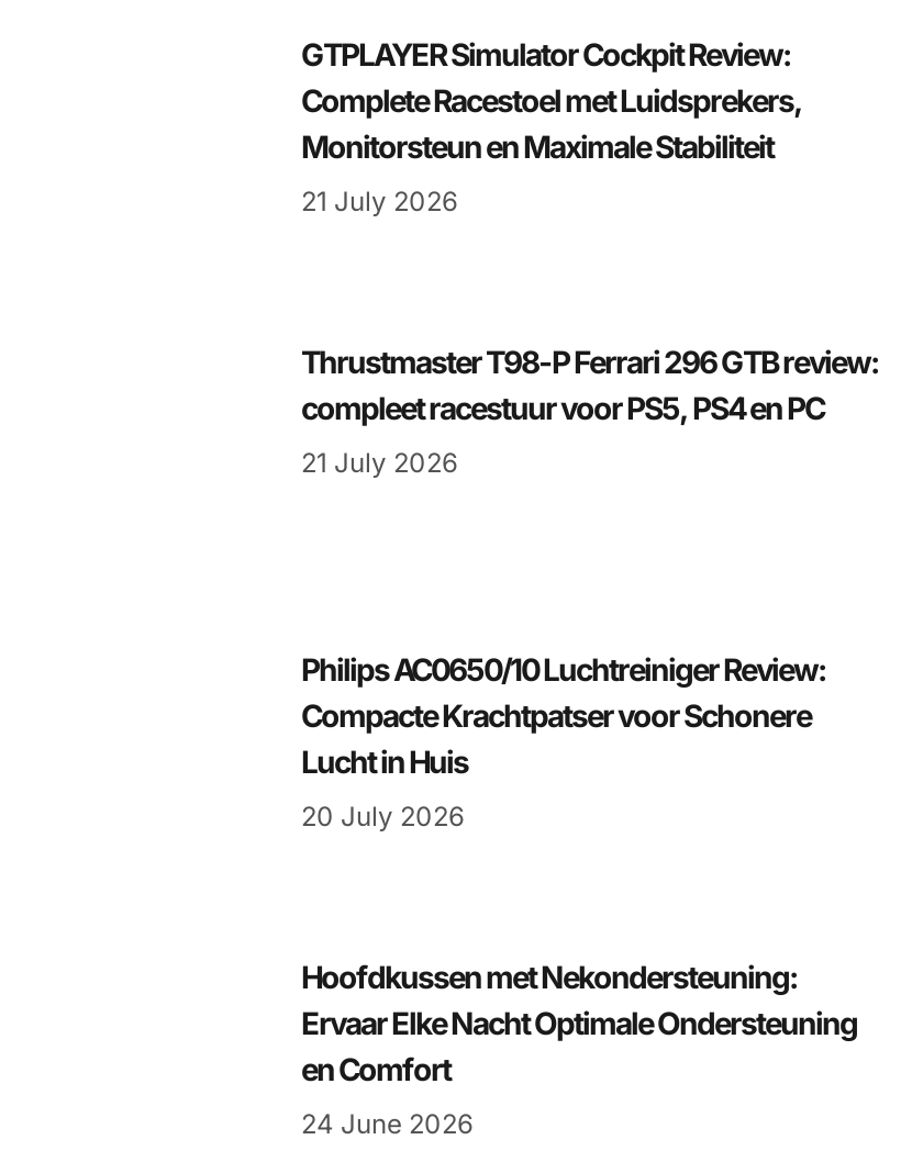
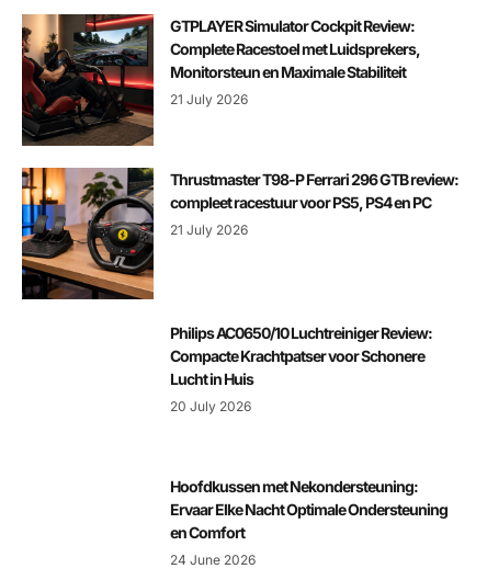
none -> [21,13,155,147] [image]
none -> [21,167,155,300] [image]

